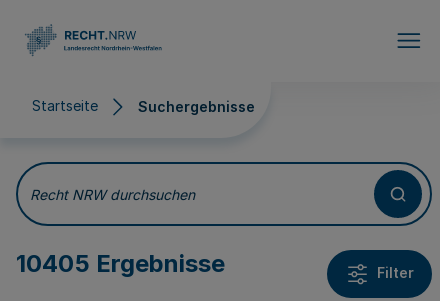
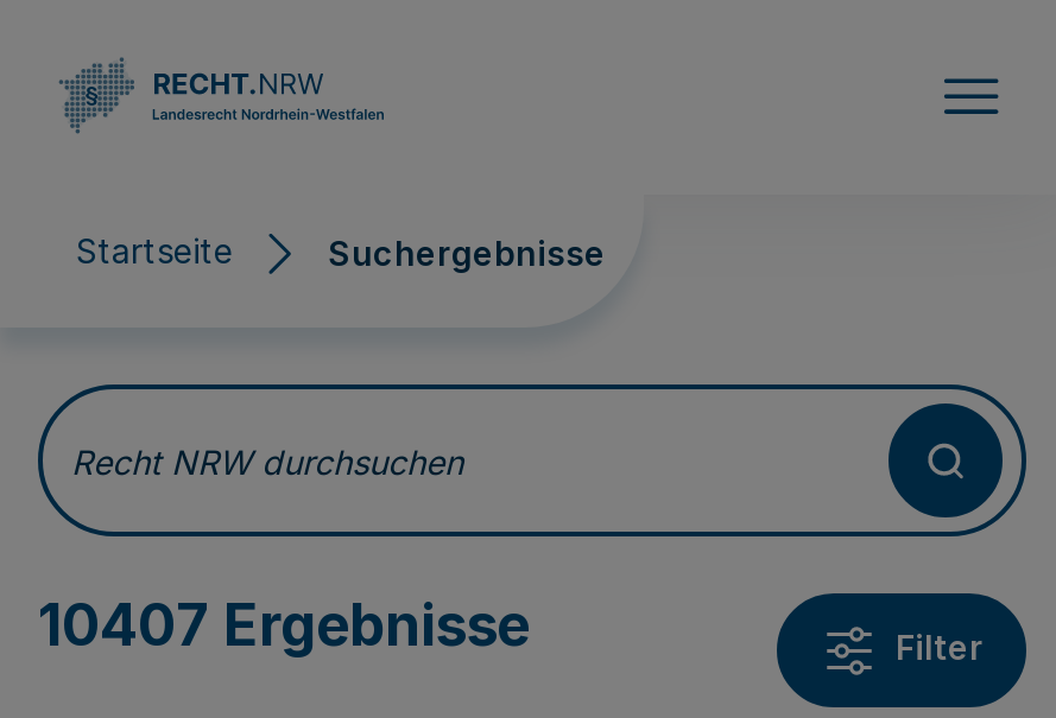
[16,249,225,278] 10405 Ergebnisse -> [38,591,530,660] 10407 Ergebnisse

